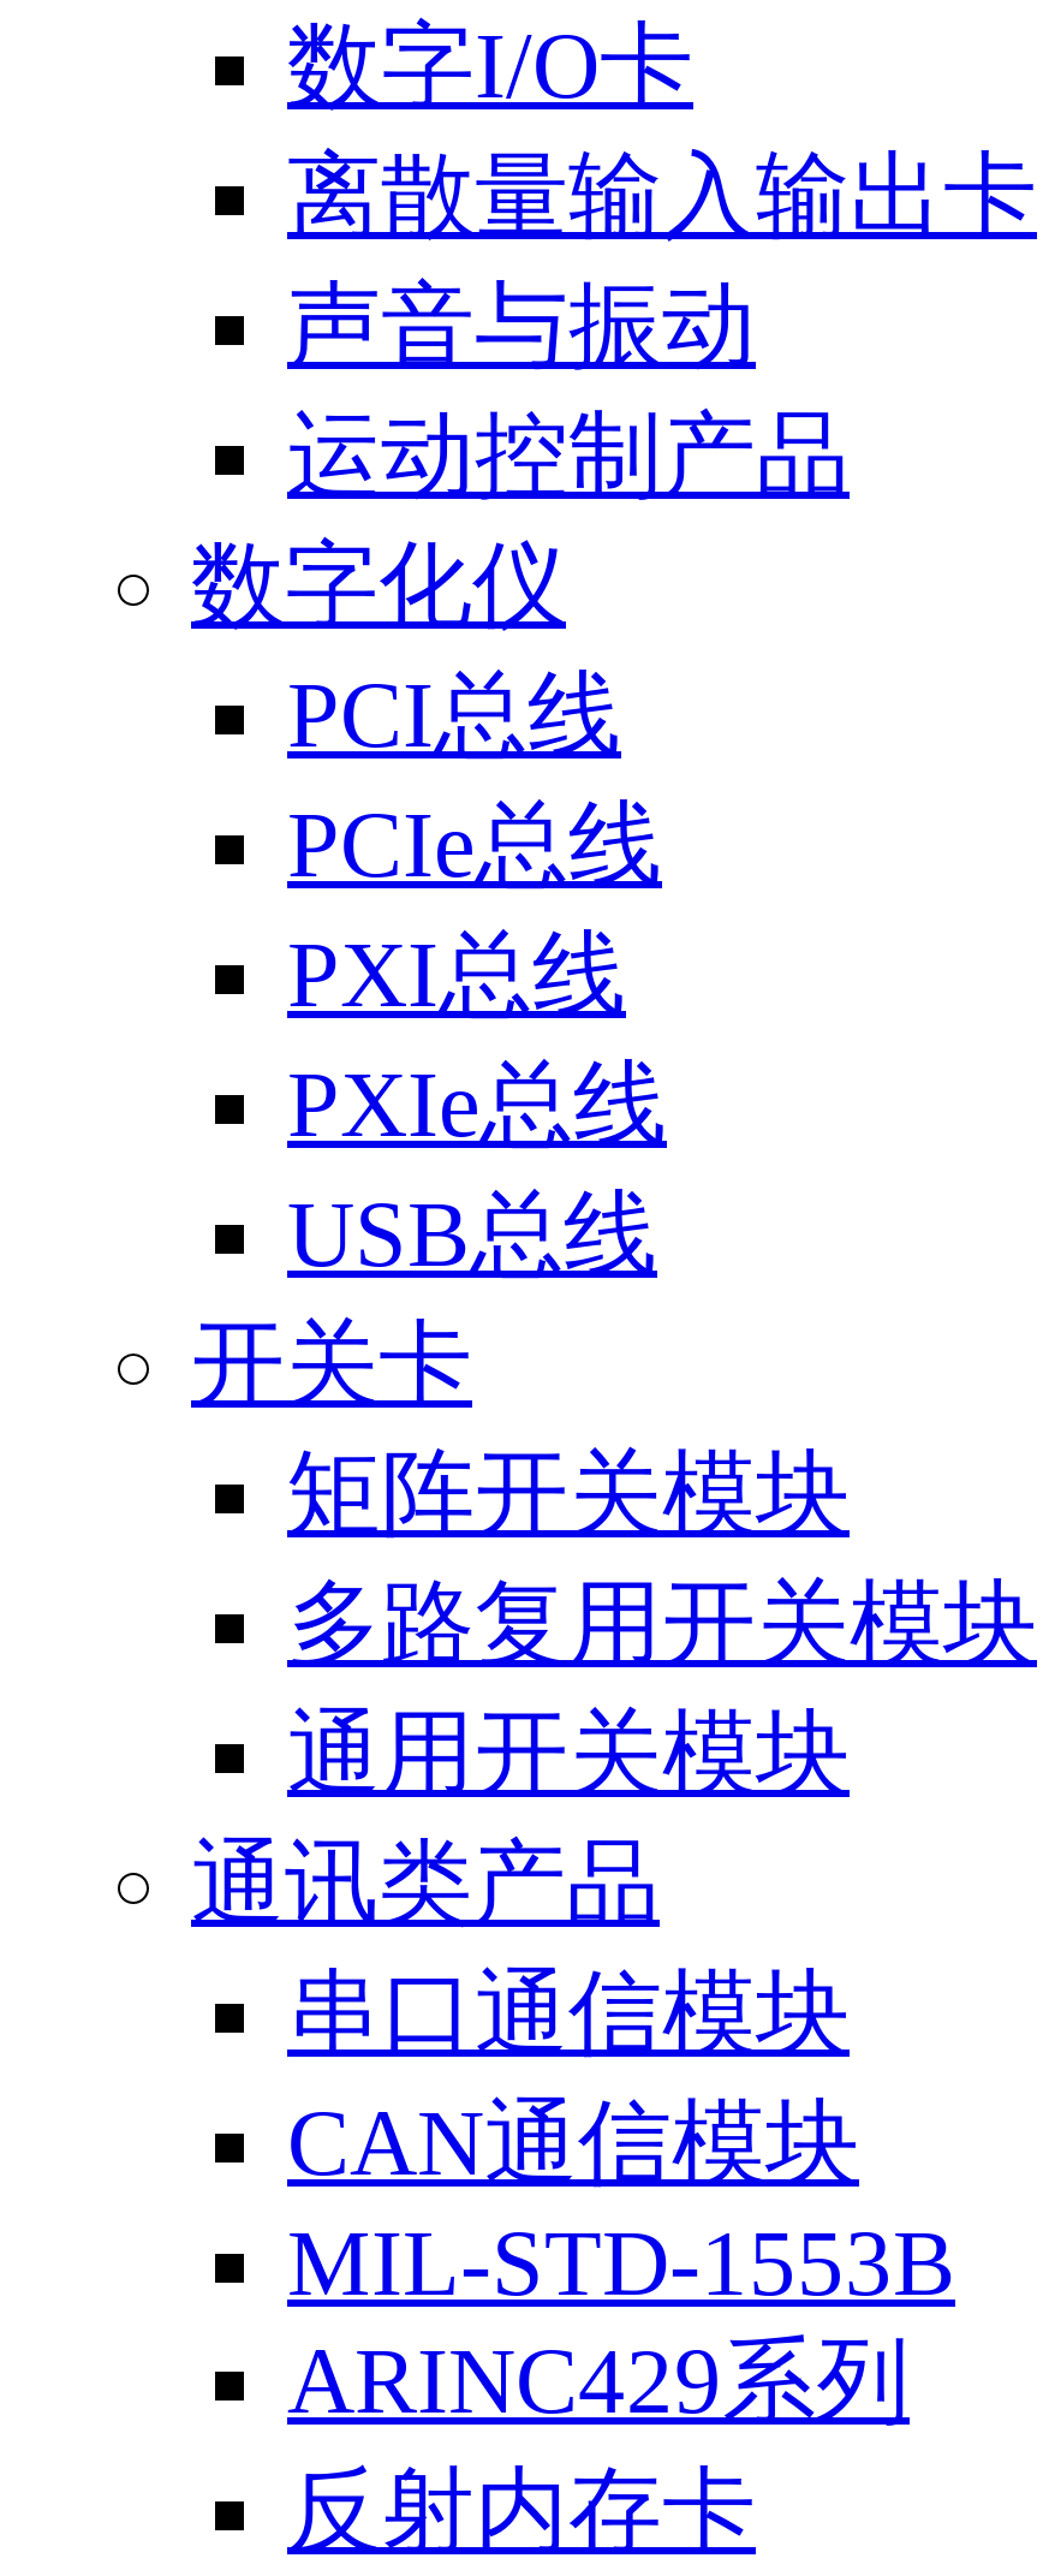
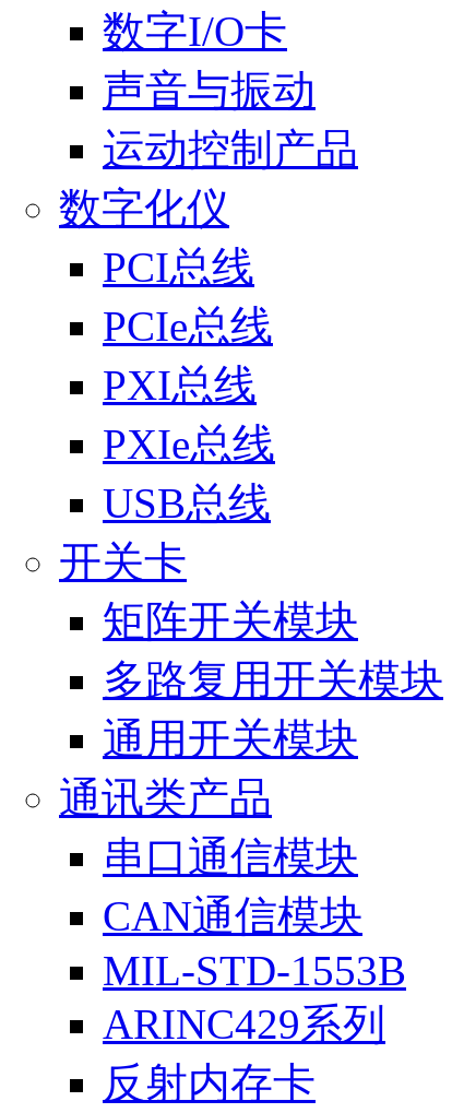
[287,143,1037,246] 离散量输入输出卡 -> none

